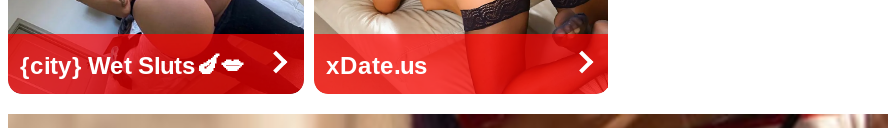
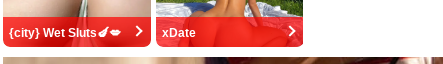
[326,52,428,80] xDate.us -> [162,26,196,40] xDate

